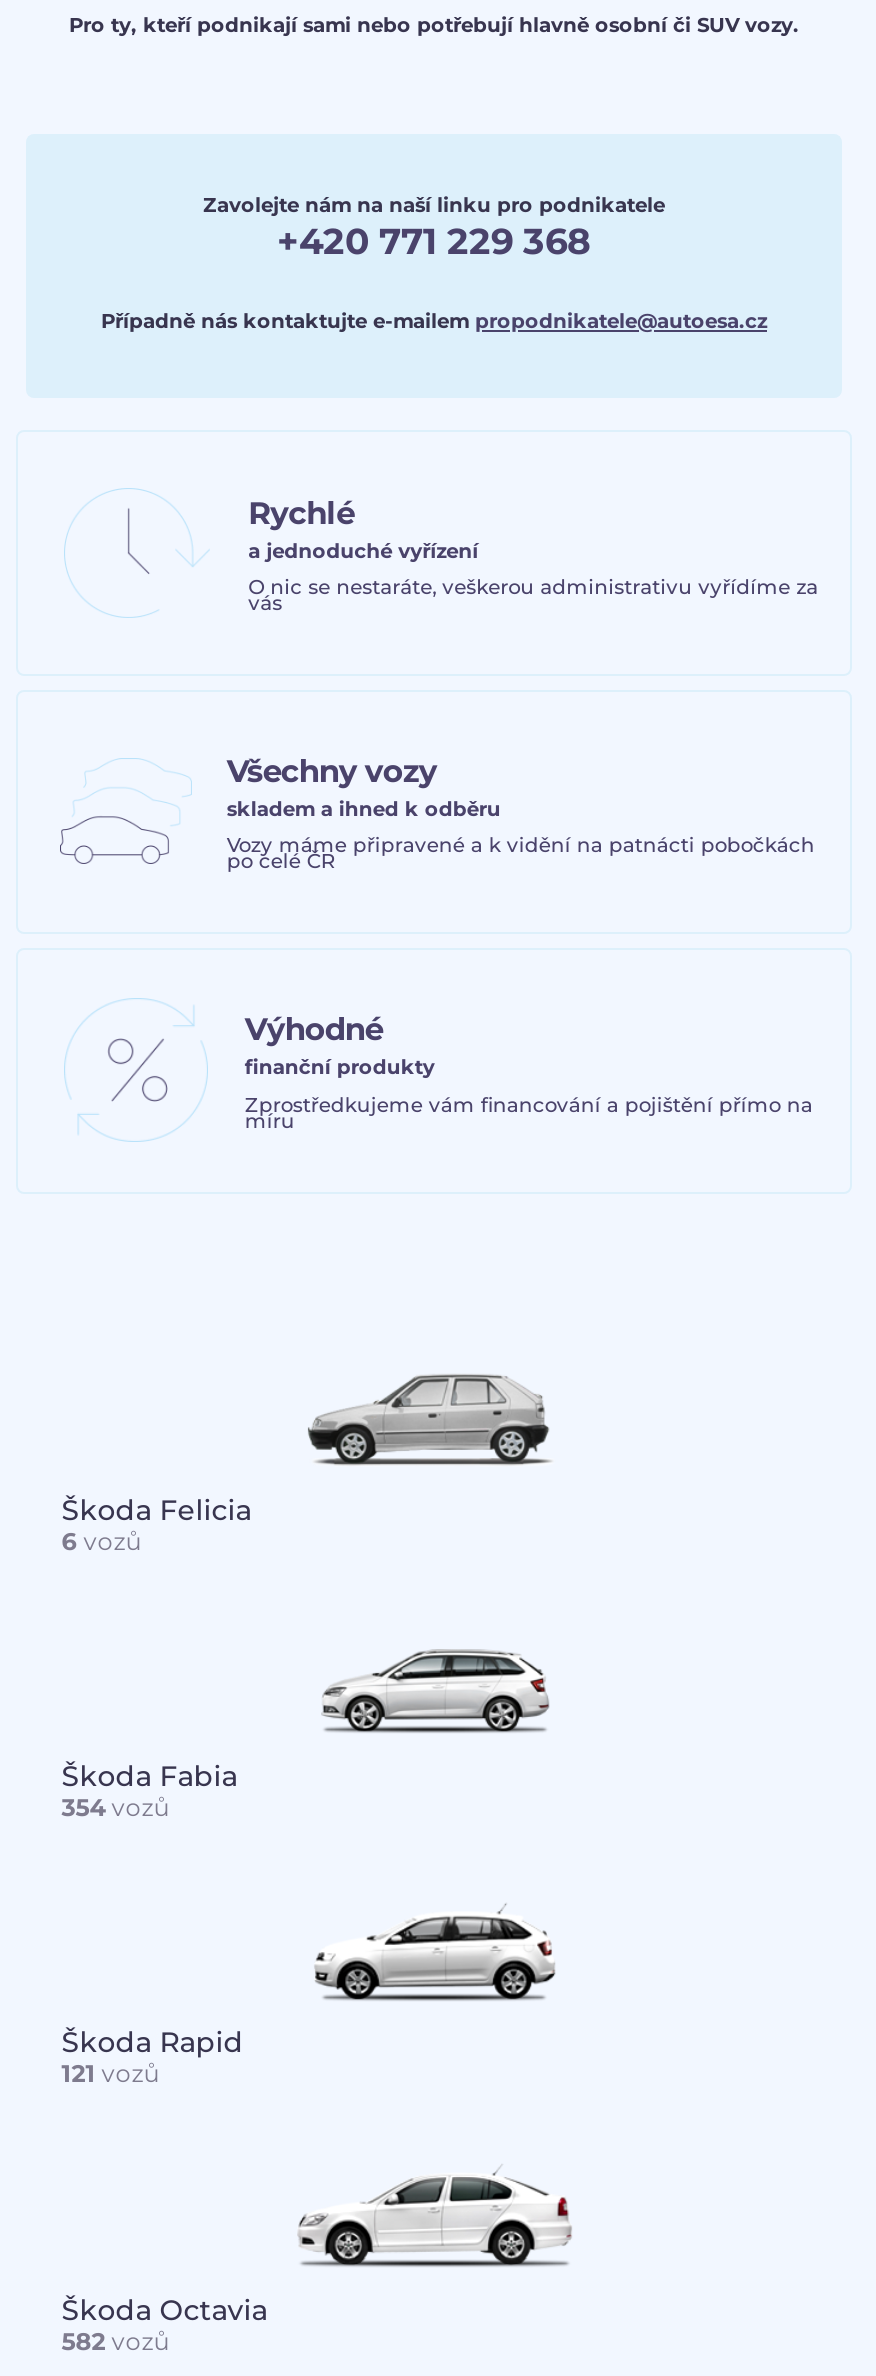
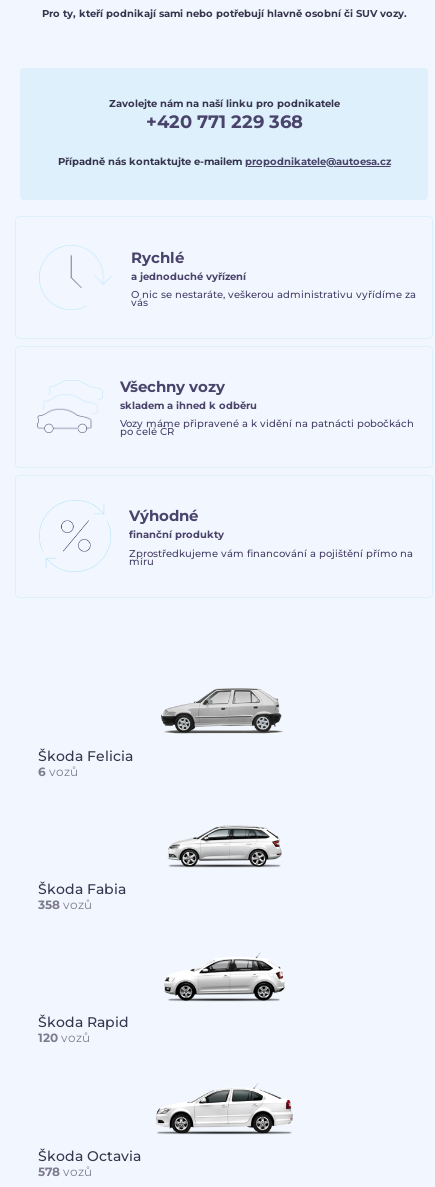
[62,1792,170,1822] 354 vozů -> [38,897,92,912] 358 vozů
[62,2059,160,2089] 121 vozů -> [38,1030,90,1045] 120 vozů
[62,2325,170,2355] 582 vozů -> [38,1163,92,1178] 578 vozů

